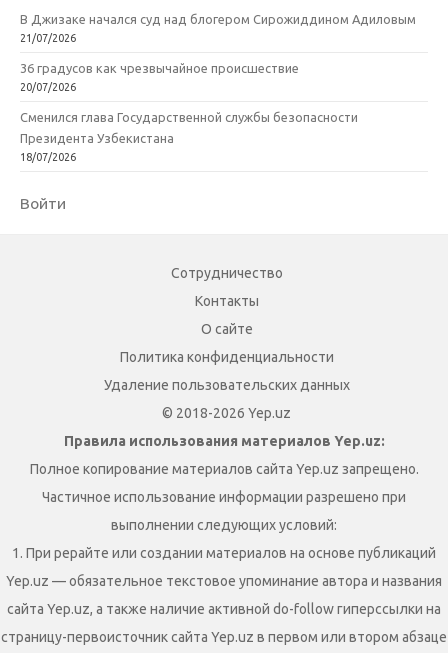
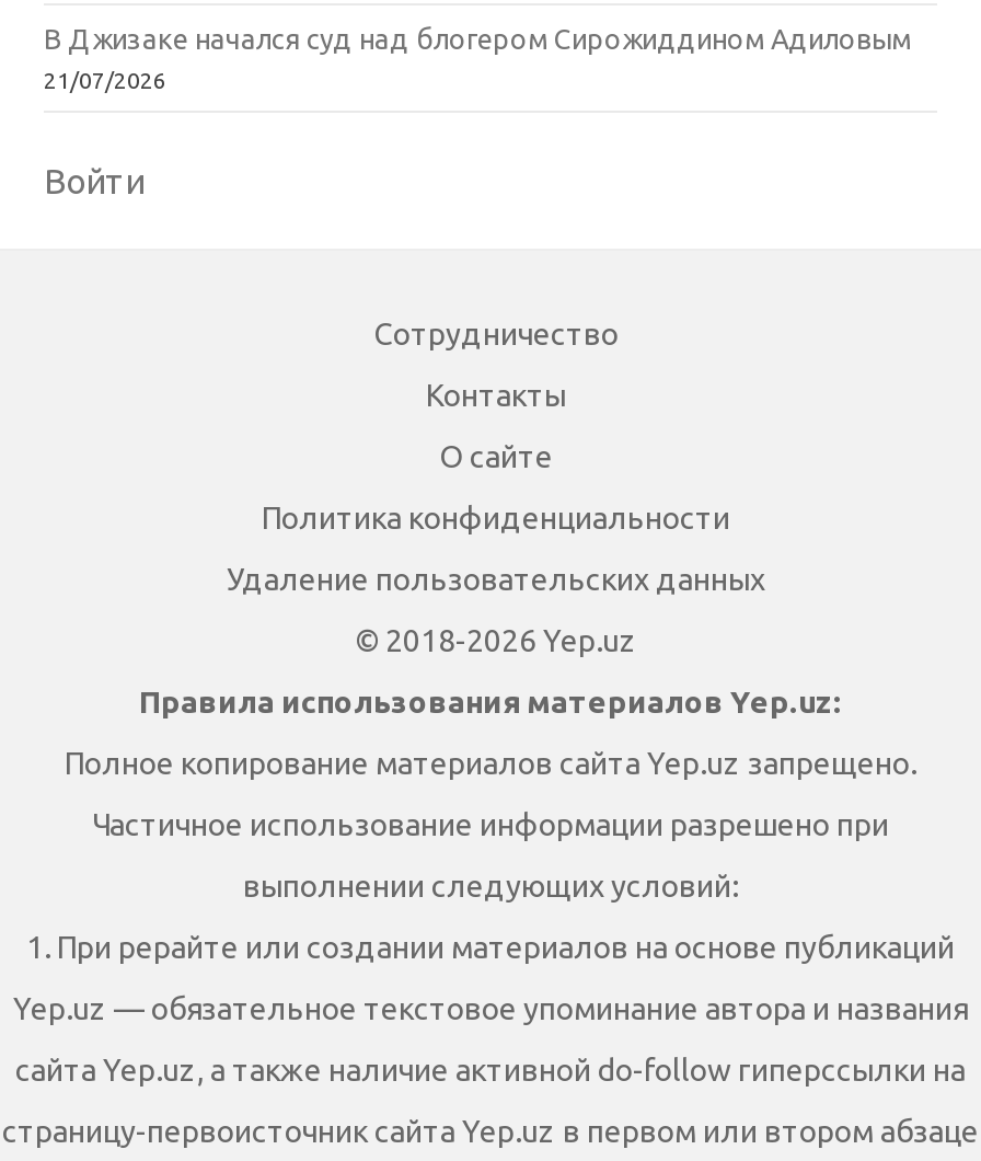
[20,61,358,163] 36 градусов как чрезвычайное происшествие | 20/07/2026 | Сменился глава Государственной службы безопасности | Президента Узбекистана | 18/07/2026 -> none

